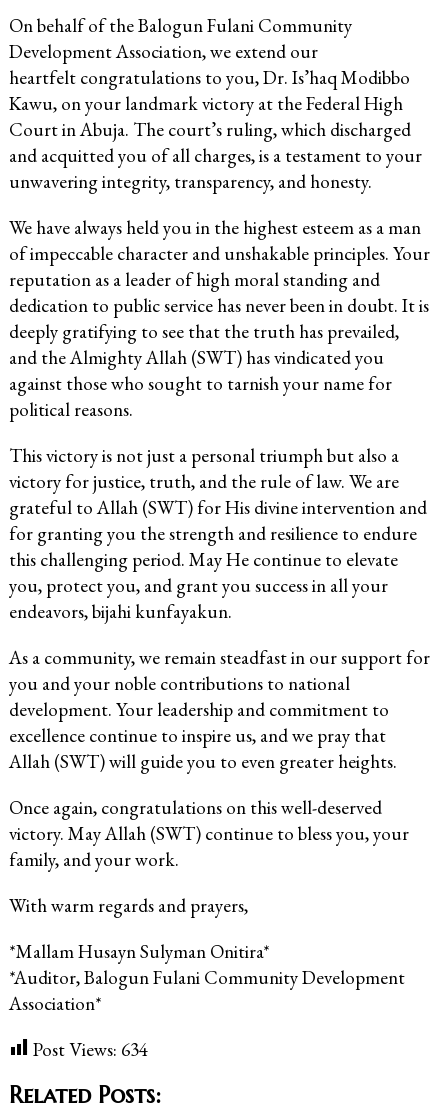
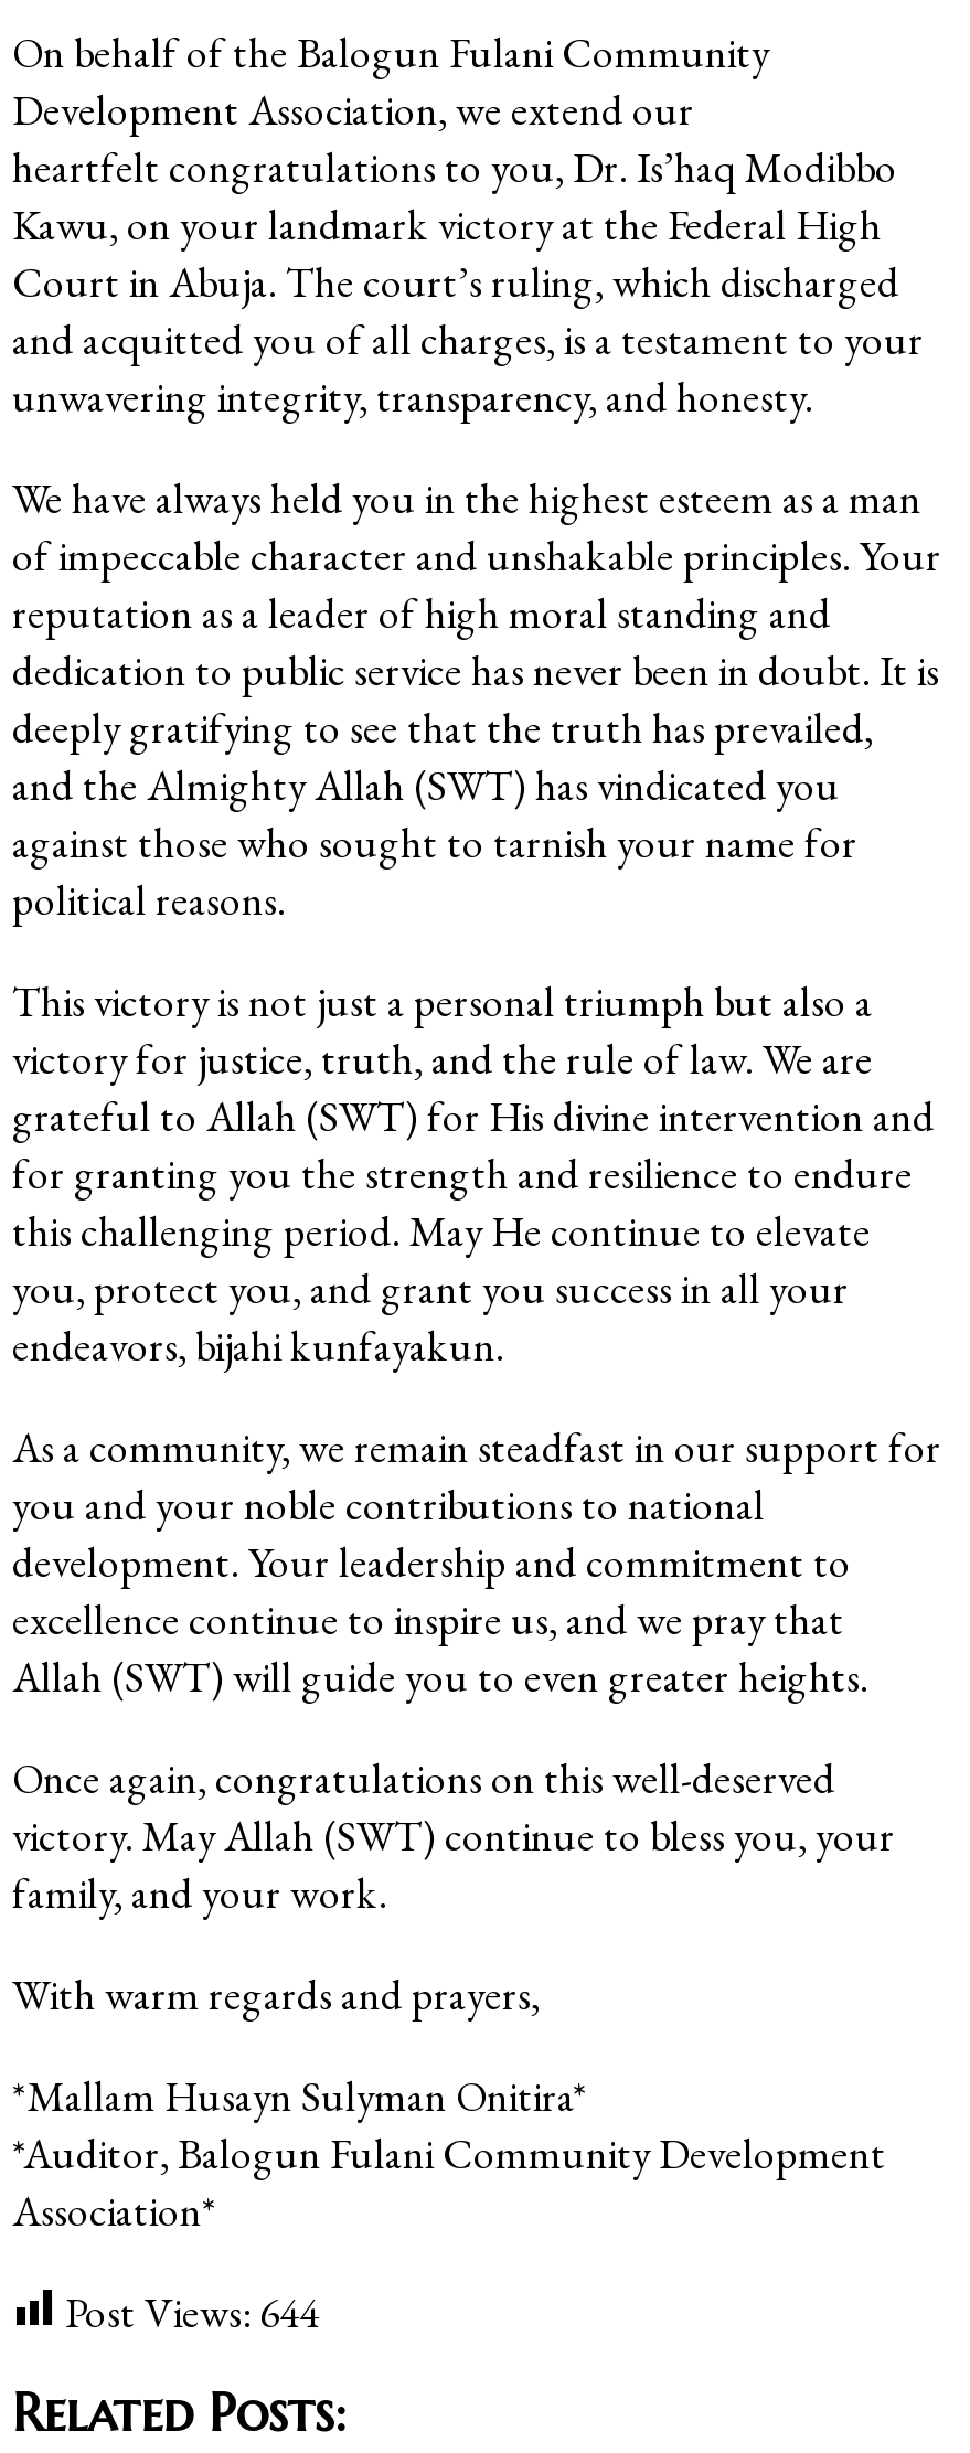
[33,1037,148,1062] Post Views: 634 -> [65,2285,319,2340] Post Views: 644

